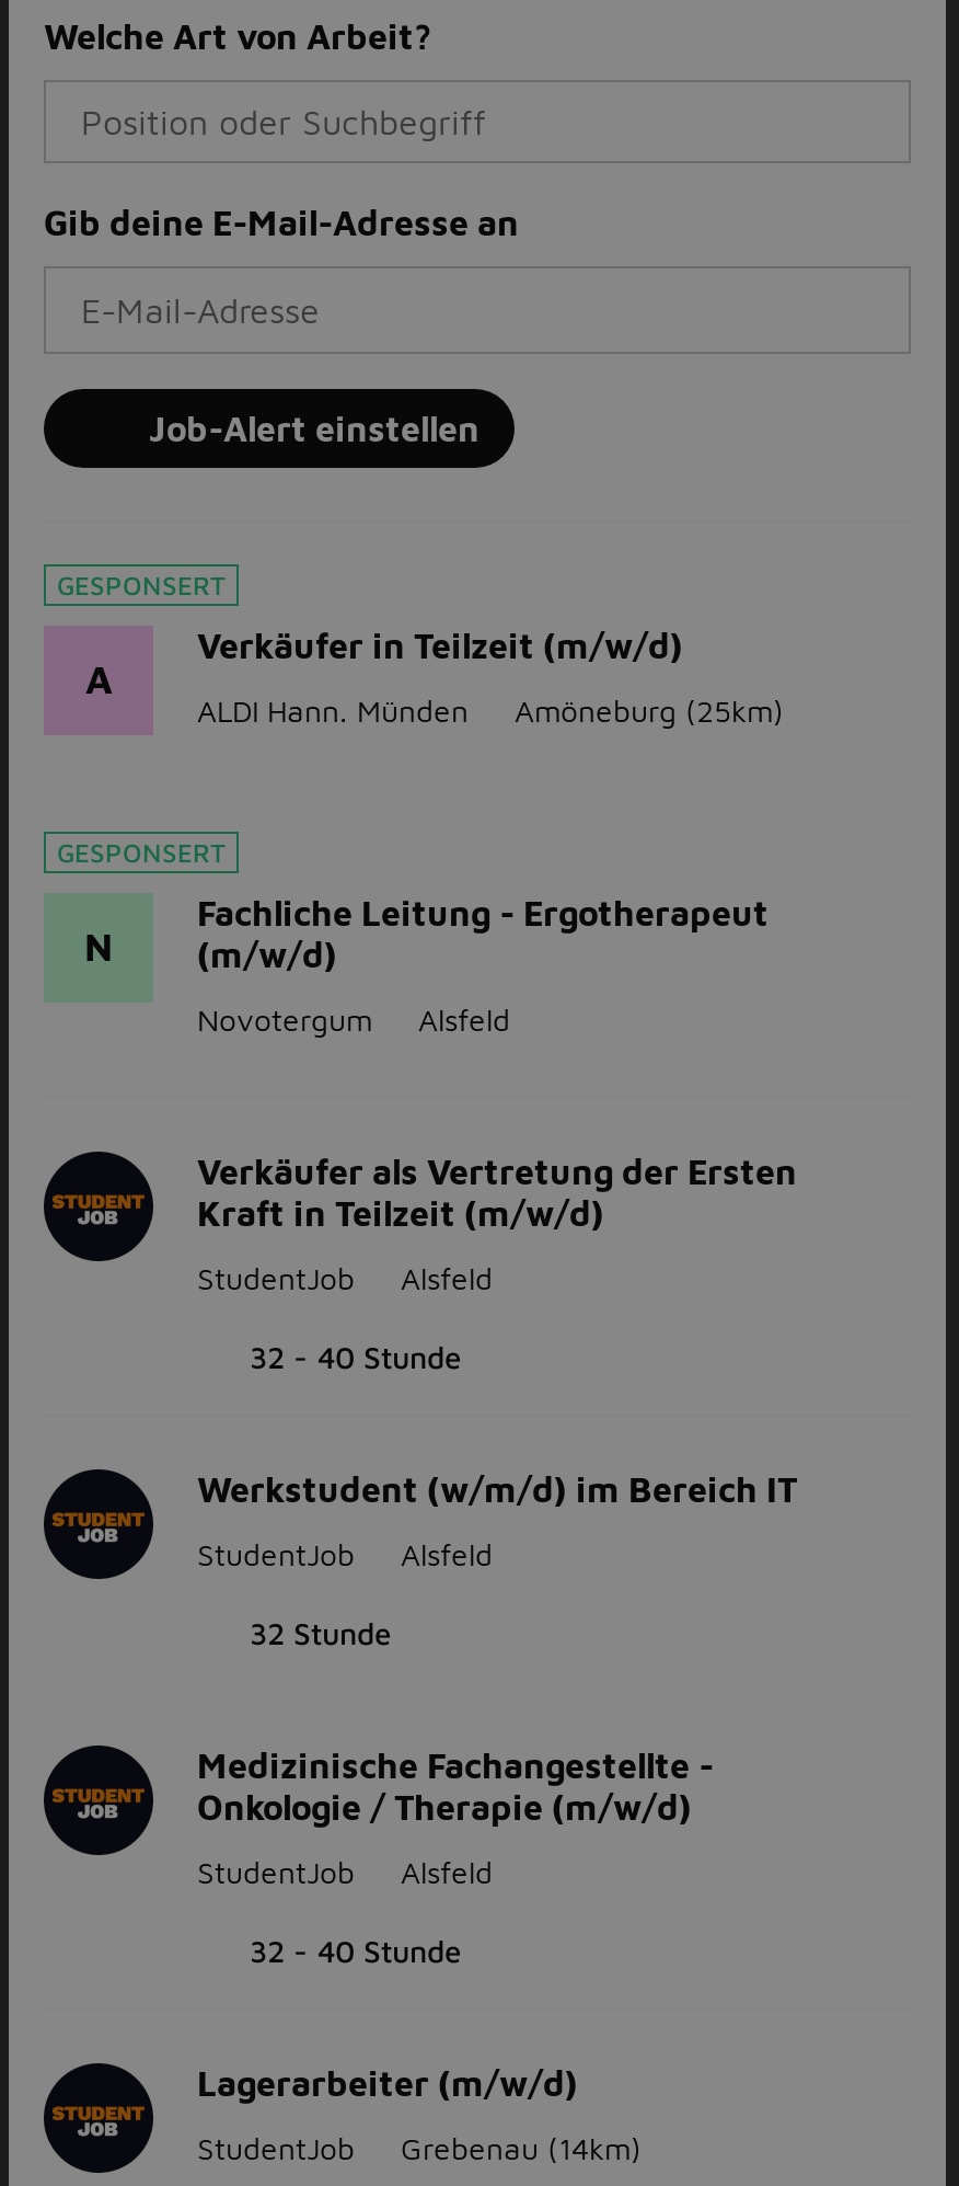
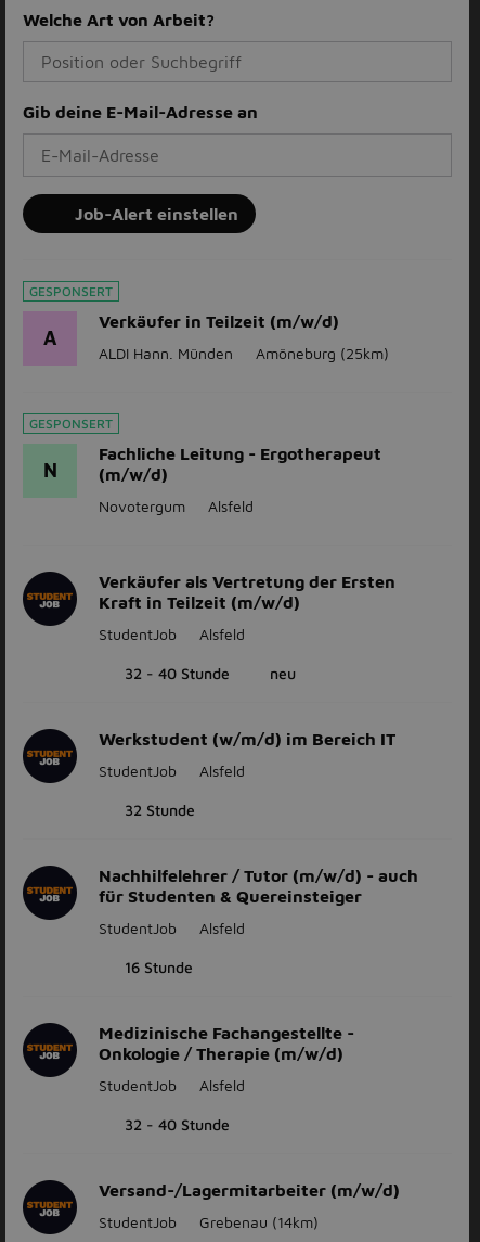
none -> [270,664,296,682] neu
none -> [99,866,418,976] Nachhilfelehrer / Tutor (m/w/d) - auch | für Studenten & Quereinsteiger | StudentJob | Alsfeld | 16 Stunde
[197,2063,578,2103] Lagerarbeiter (m/w/d) -> [99,1180,400,1200] Versand-/Lagermitarbeiter (m/w/d)

